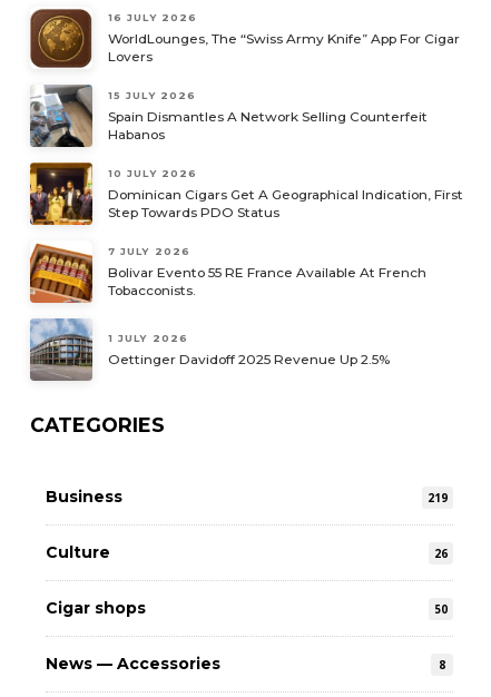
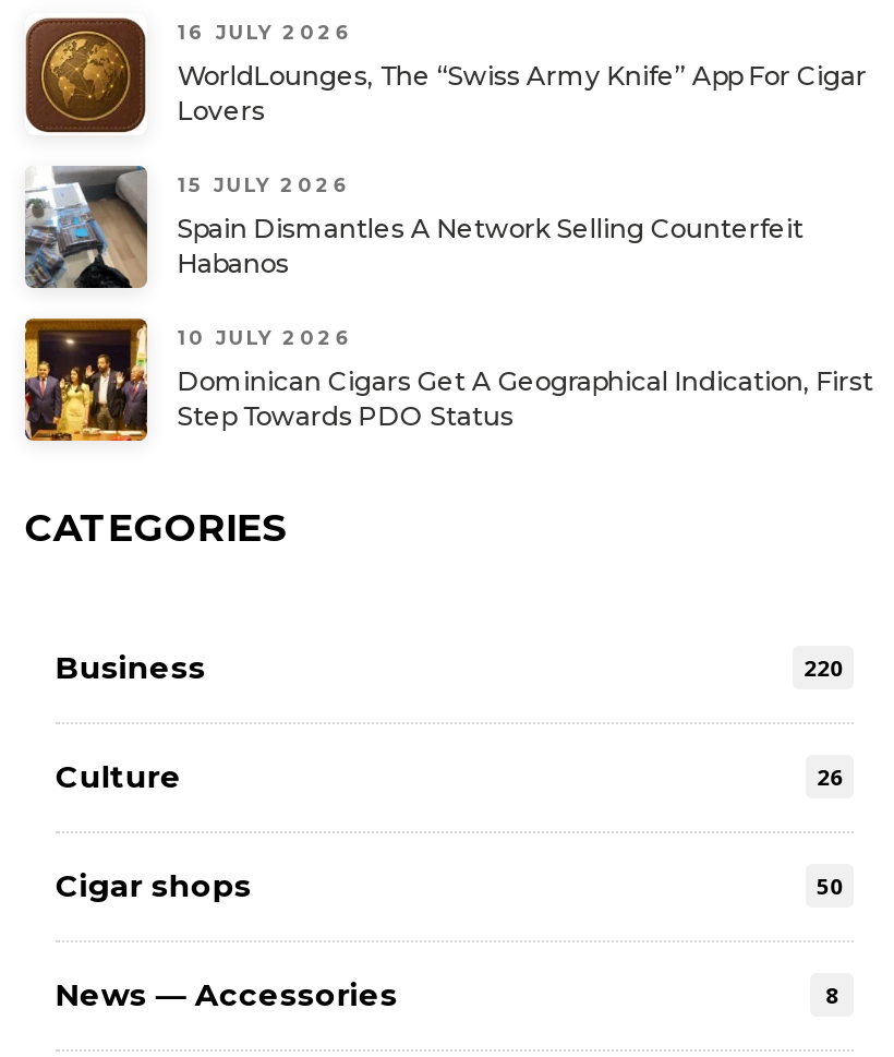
[29,243,426,368] [image] | 7 JULY 2026 | Bolivar Evento 55 RE France Available At French | Tobacconists. | 1 JULY 2026 | Oettinger Davidoff 2025 Revenue Up 2.5% -> none
[29,318,91,382] [image] -> none
[428,489,448,505] 219 -> [804,653,843,683] 220

